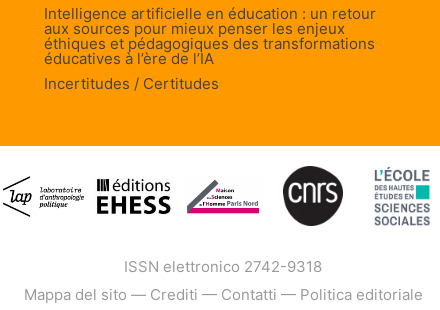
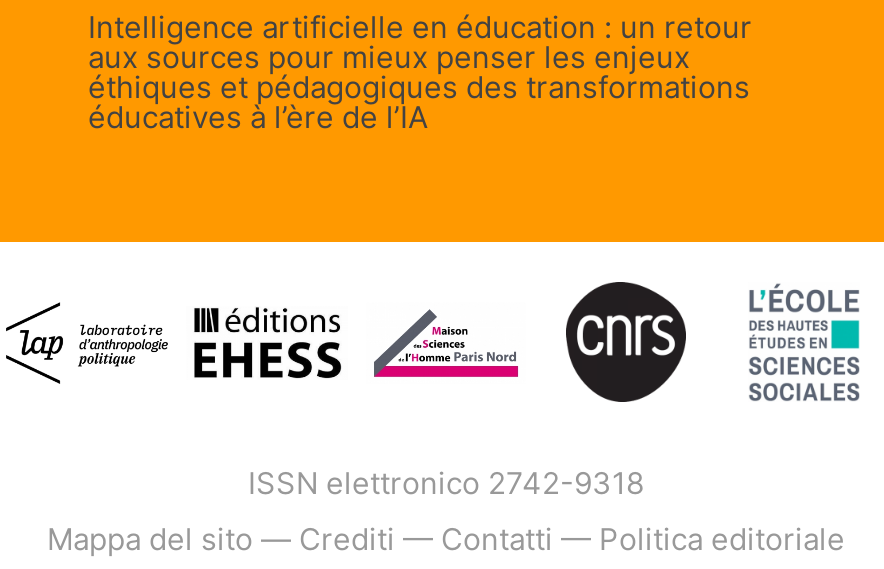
[44,74,219,93] Incertitudes / Certitudes -> none

